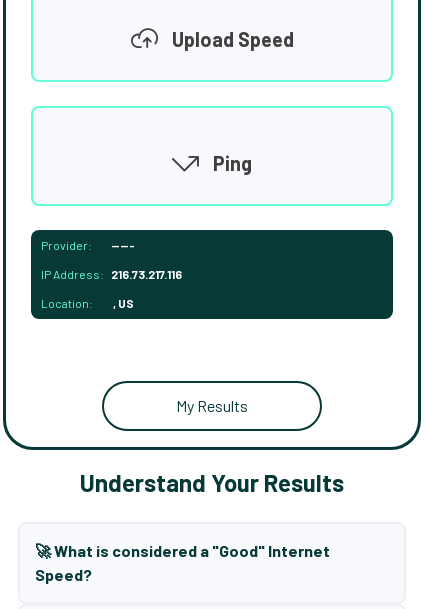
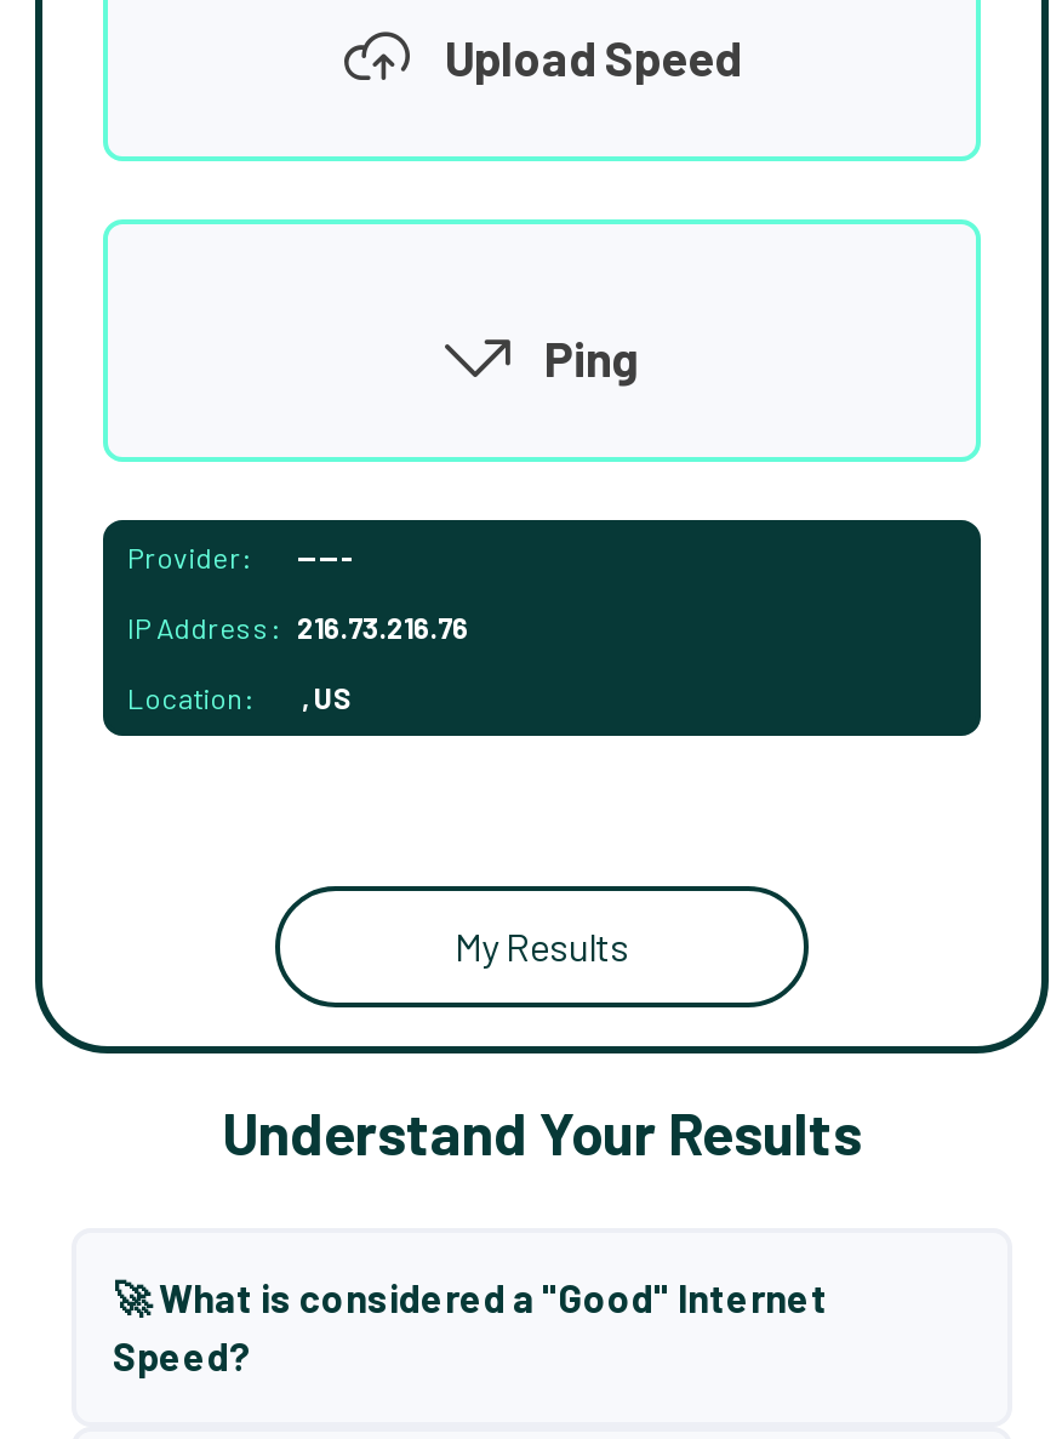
[41,267,182,281] IP Address: 216.73.217.116 -> [127,610,469,644] IP Address: 216.73.216.76

